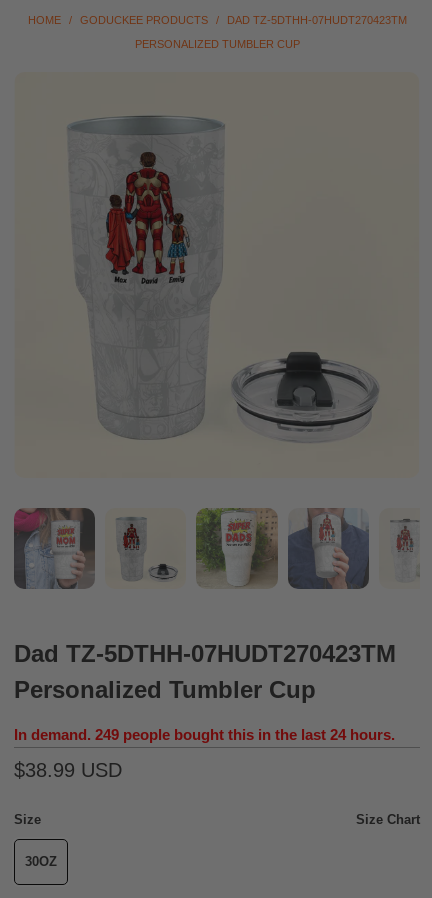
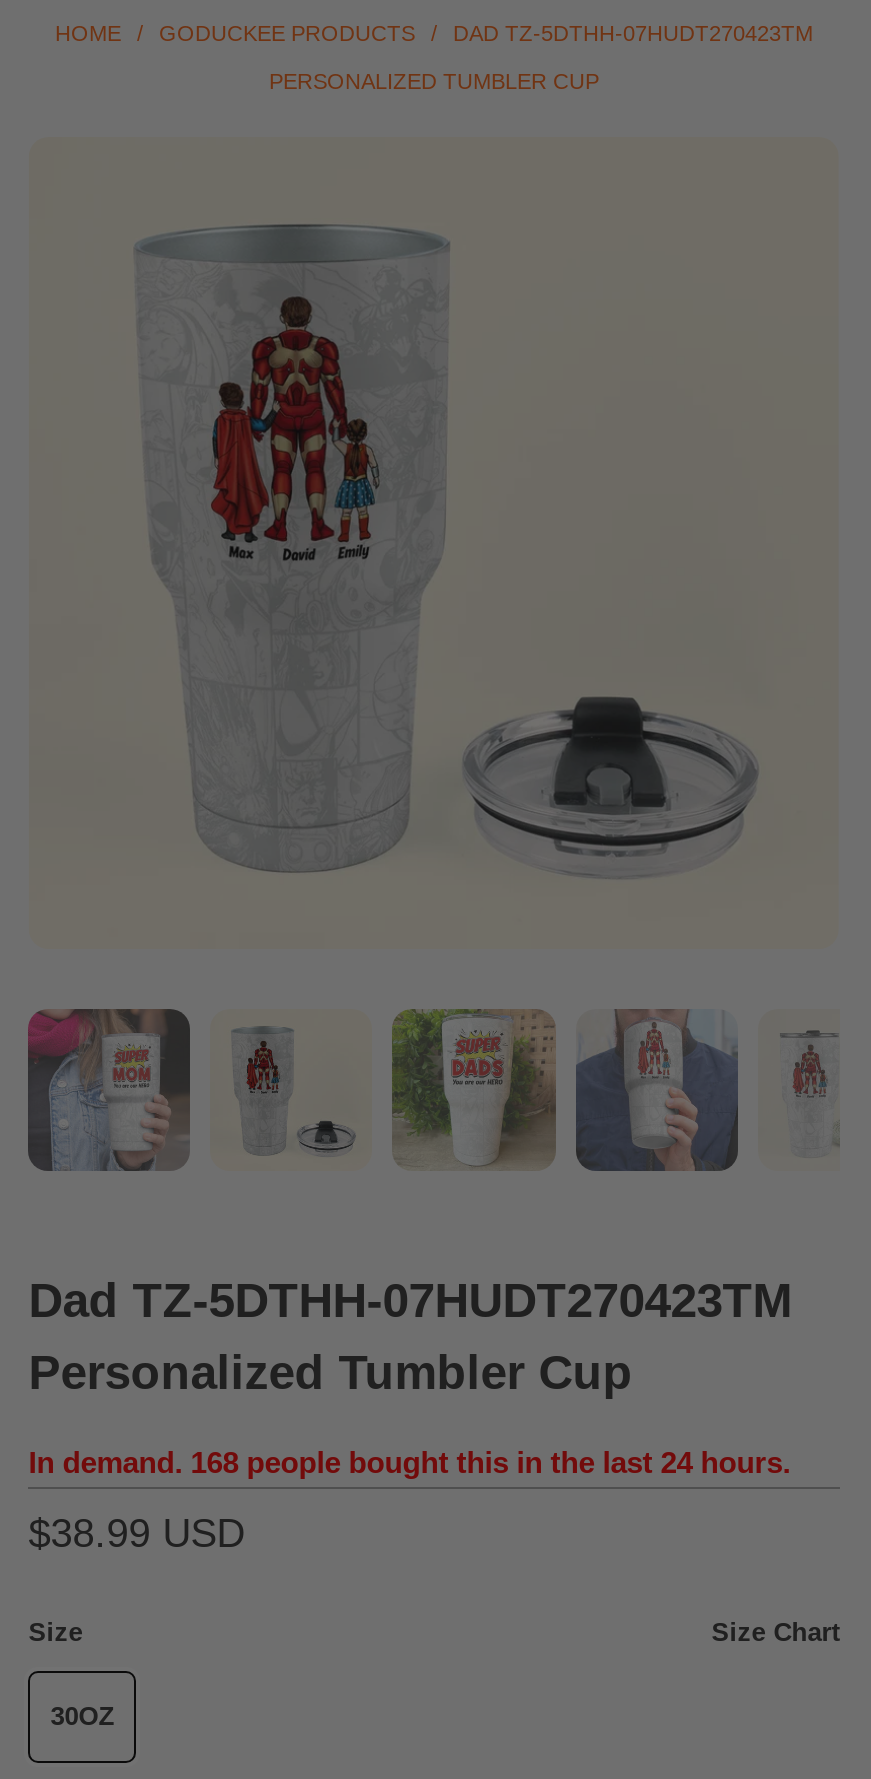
[14,726,395,743] In demand. 249 people bought this in the last 24 hours. -> [28,1444,790,1478] In demand. 168 people bought this in the last 24 hours.

